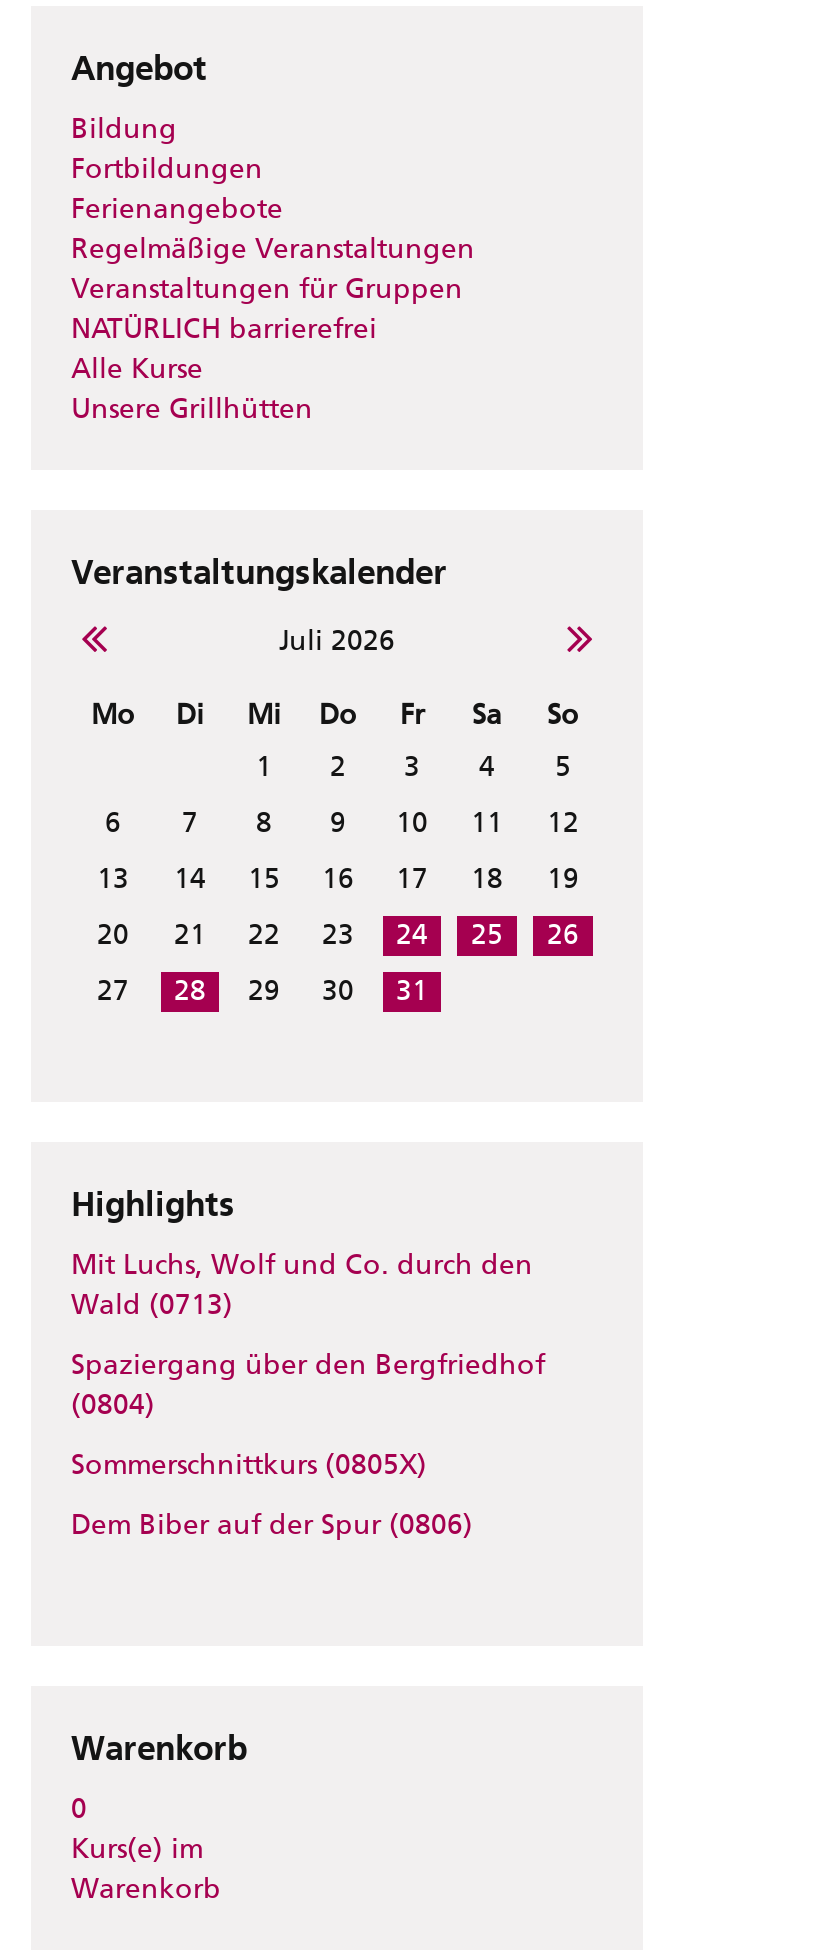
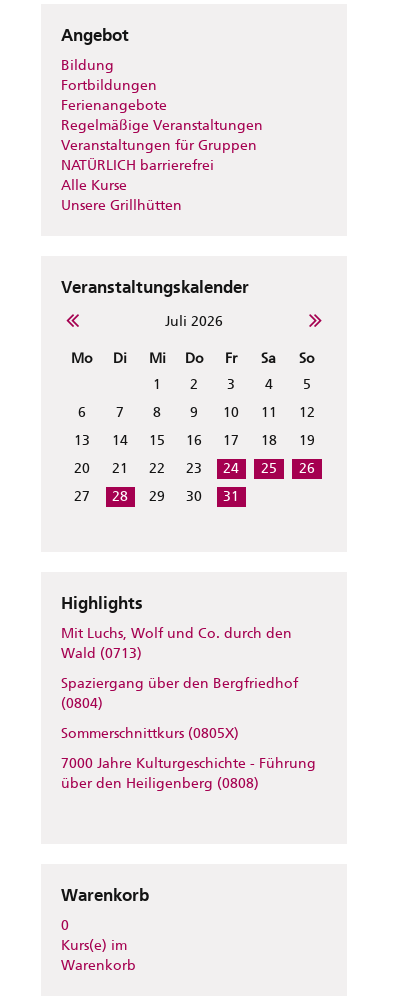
[71,1509,473,1543] Dem Biber auf der Spur (0806) -> [61,755,316,792] 7000 Jahre Kulturgeschichte - Führung | über den Heiligenberg (0808)

